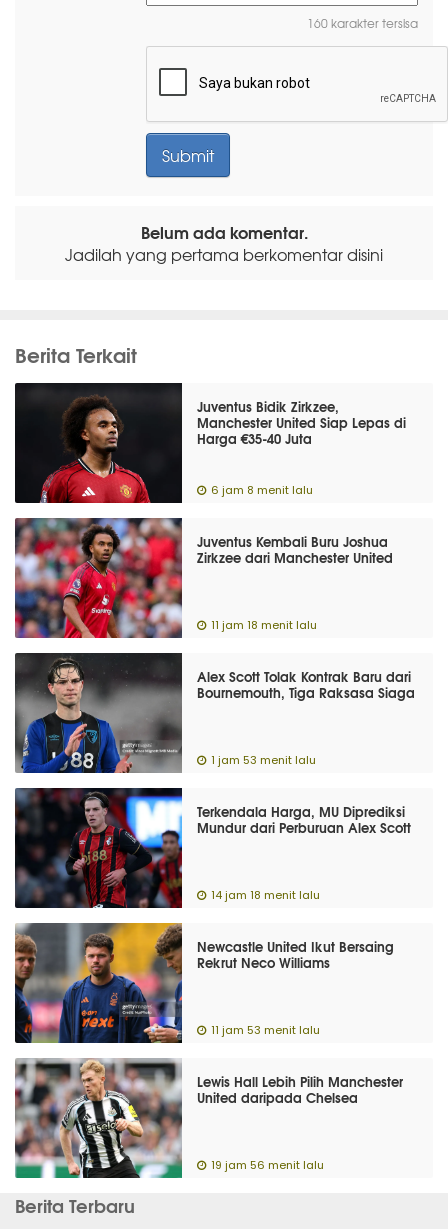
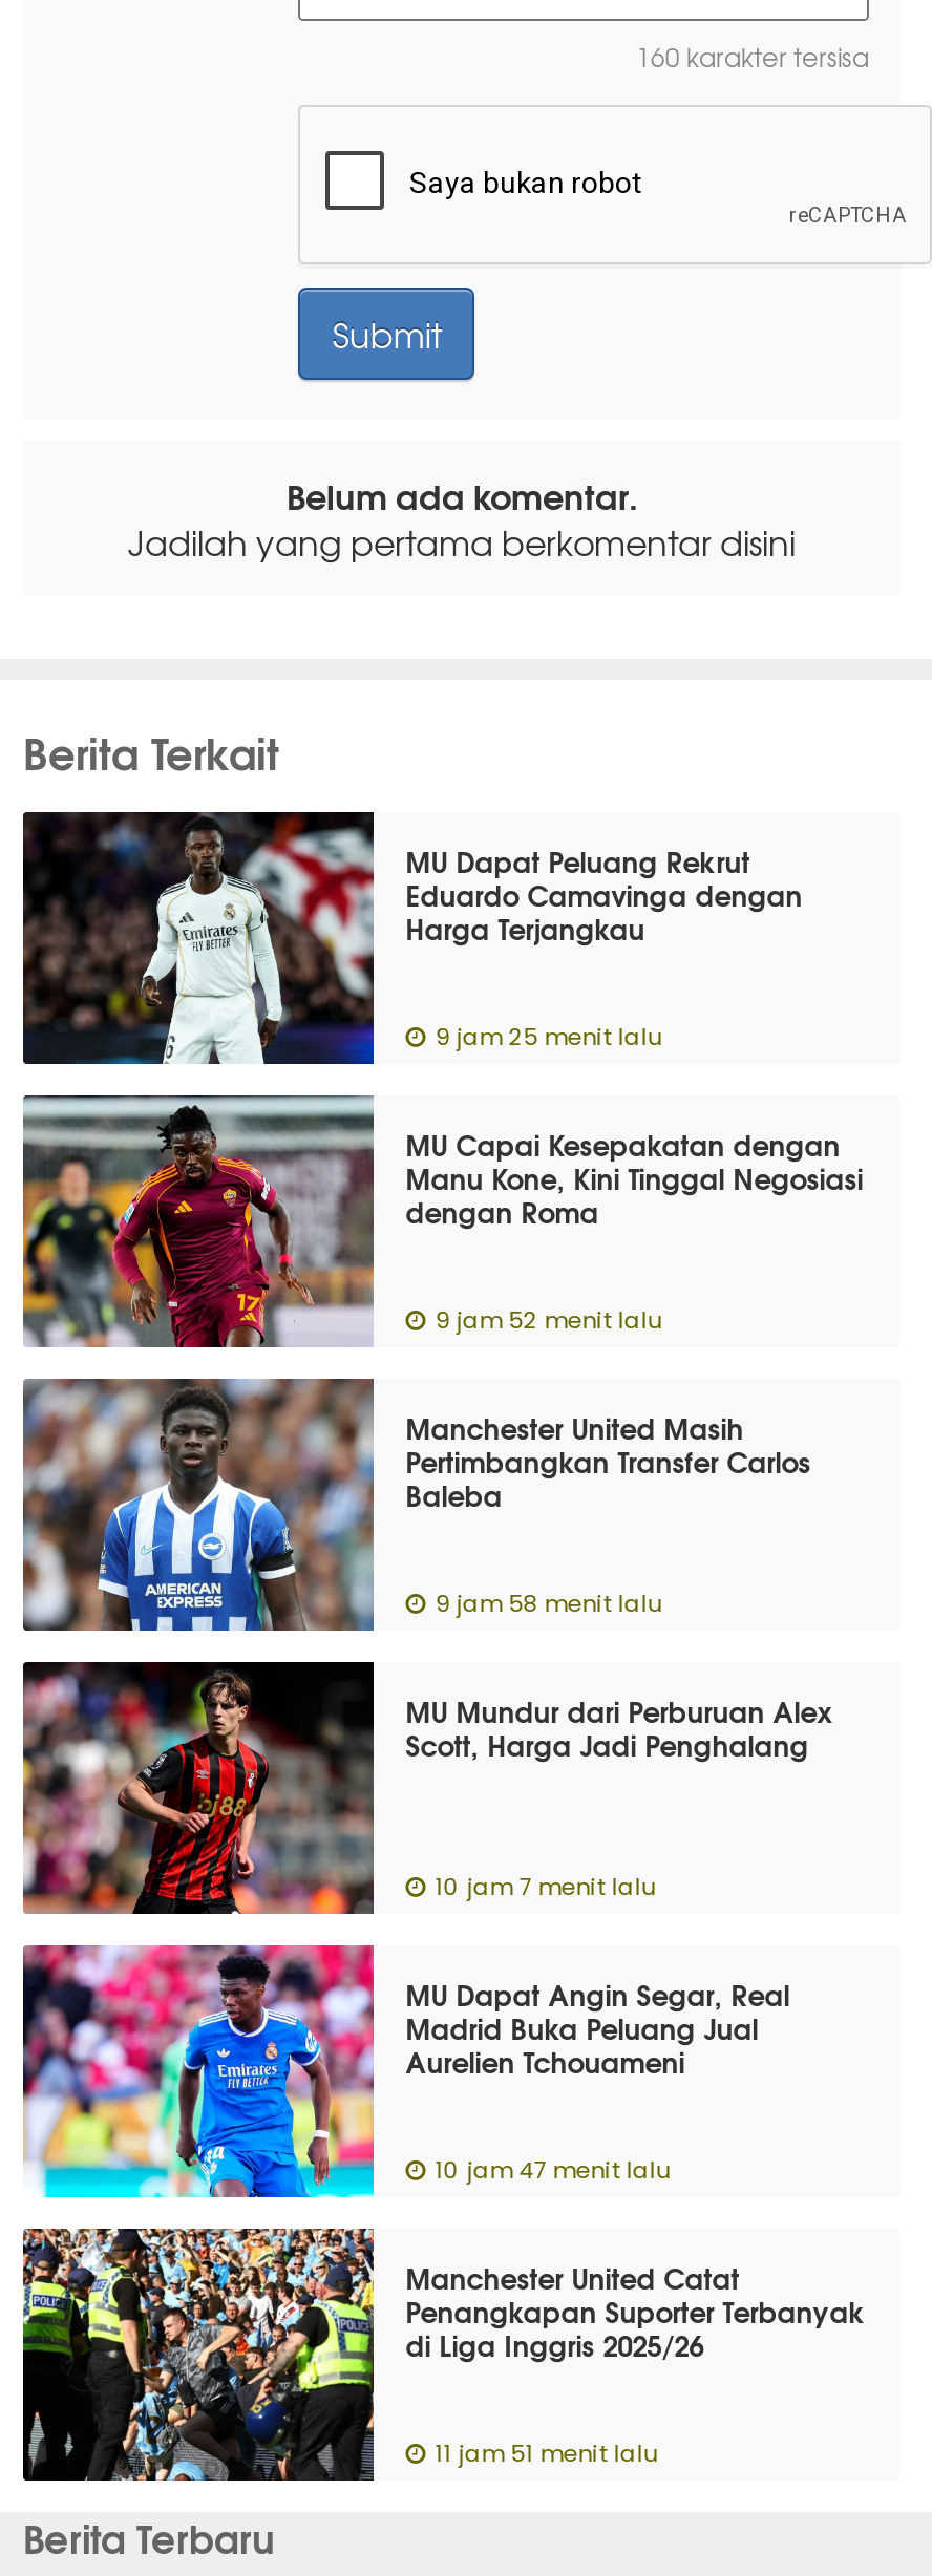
[15,385,406,504] [image] | Juventus Bidik Zirkzee, | Manchester United Siap Lepas di | Harga €35-40 Juta -> [23,812,802,1066] [image] | MU Dapat Peluang Rekrut | Eduardo Camavinga dengan | Harga Terjangkau
[211,485,313,496] 6 jam 8 menit lalu -> [435,1026,662,1049] 9 jam 25 menit lalu
[14,518,393,639] [image] | Juventus Kembali Buru Joshua | Zirkzee dari Manchester United -> [21,1095,863,1349] [image] | MU Capai Kesepakatan dengan | Manu Kone, Kini Tinggal Negosiasi | dengan Roma
[211,620,317,631] 11 jam 18 menit lalu -> [435,1310,662,1333] 9 jam 52 menit lalu
[15,652,415,774] [image] | Alex Scott Tolak Kontrak Baru dari | Bournemouth, Tiga Raksasa Siaga -> [23,1377,811,1633] [image] | Manchester United Masih | Pertimbangkan Transfer Carlos | Baleba
[211,755,316,766] 1 jam 53 menit lalu -> [435,1593,662,1616] 9 jam 58 menit lalu
[14,787,411,909] [image] | Terkendala Harga, MU Diprediksi | Mundur dari Perburuan Alex Scott -> [21,1660,832,1916] [image] | MU Mundur dari Perburuan Alex | Scott, Harga Jadi Penghalang
[211,890,320,901] 14 jam 18 menit lalu -> [435,1876,655,1899] 10 jam 7 menit lalu
[14,922,394,1044] [image] | Newcastle United Ikut Bersaing | Rekrut Neco Williams -> [21,1943,790,2199] [image] | MU Dapat Angin Segar, Real | Madrid Buka Peluang Jual | Aurelien Tchouameni
[211,1025,320,1036] 11 jam 53 menit lalu -> [435,2159,670,2183] 10 jam 47 menit lalu
[14,1058,403,1179] [image] | Lewis Hall Lebih Pilih Manchester | United daripada Chelsea -> [21,2227,865,2483] [image] | Manchester United Catat | Penangkapan Suporter Terbanyak | di Liga Inggris 2025/26
[211,1160,324,1171] 19 jam 56 menit lalu -> [435,2443,657,2466] 11 jam 51 menit lalu

